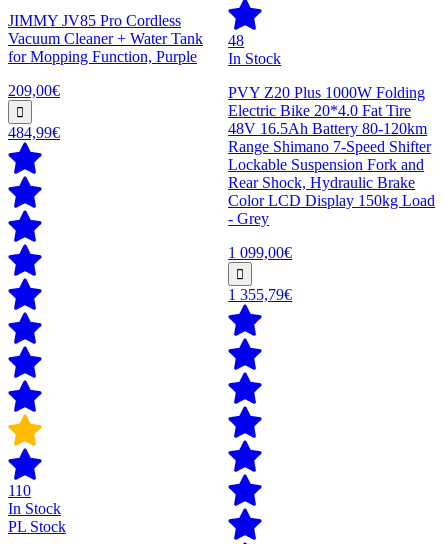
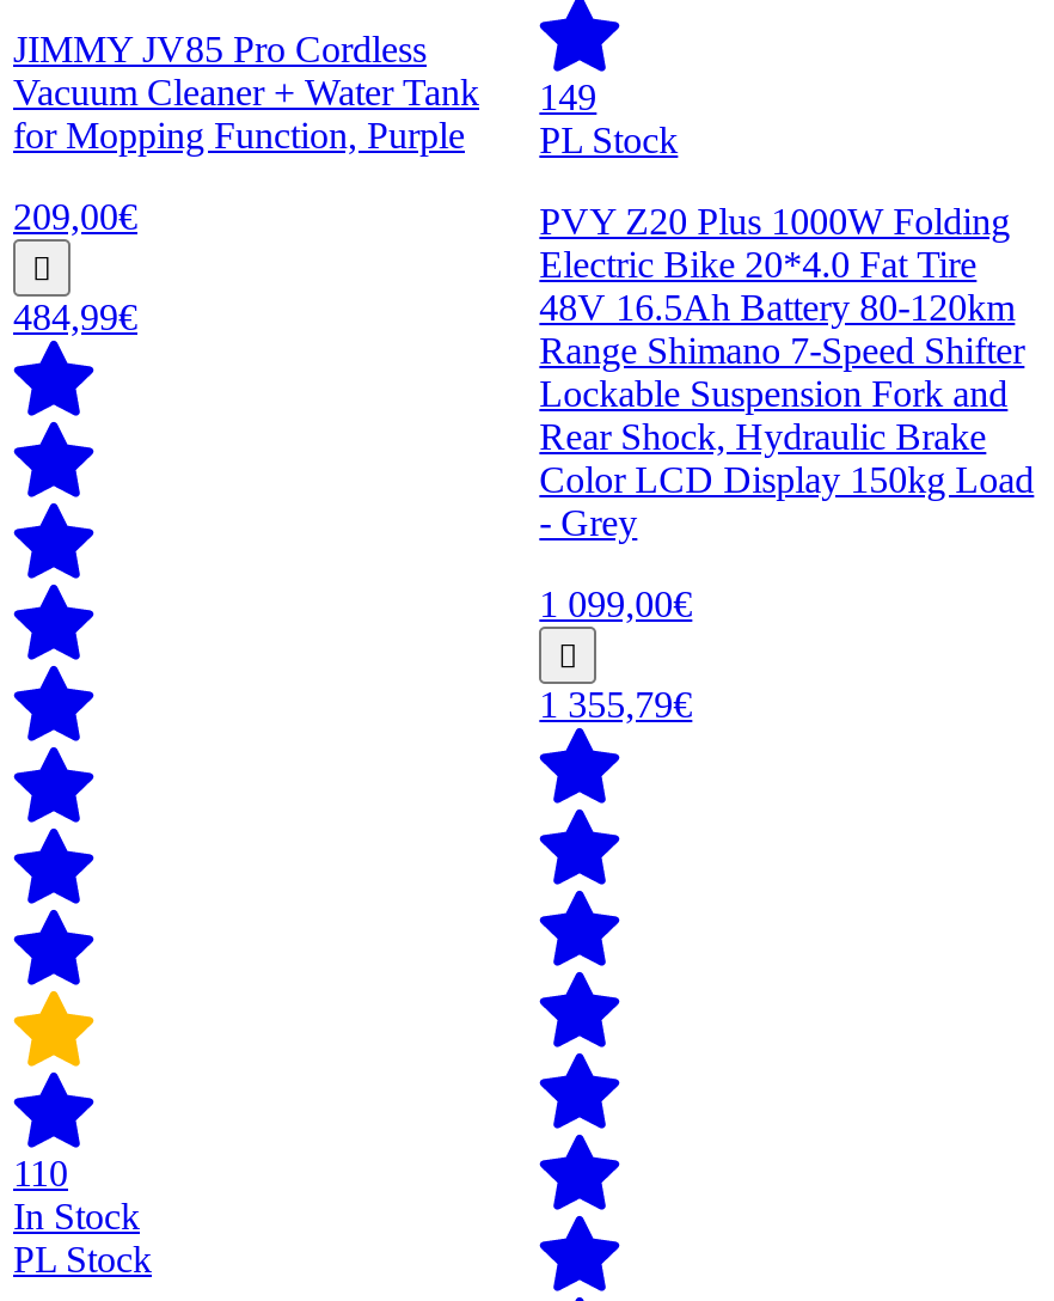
[228,32,281,67] 48 | In Stock -> [539,76,678,160] 149 | PL Stock

